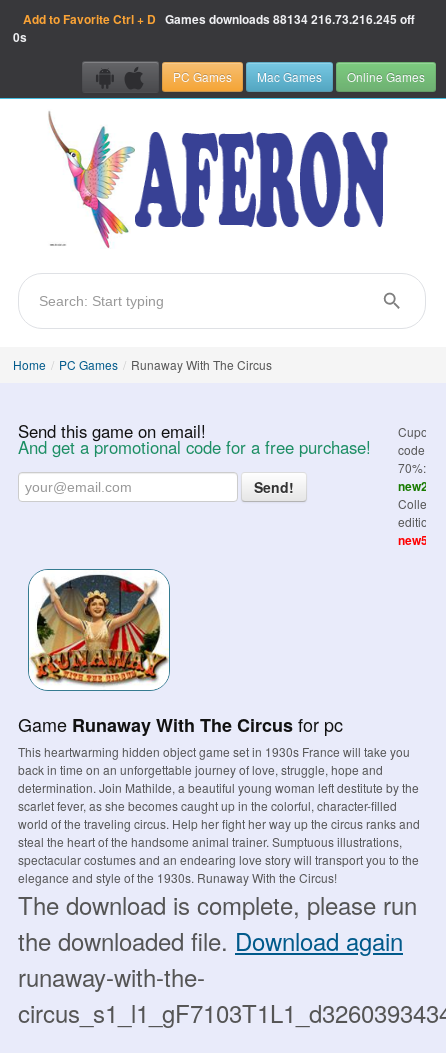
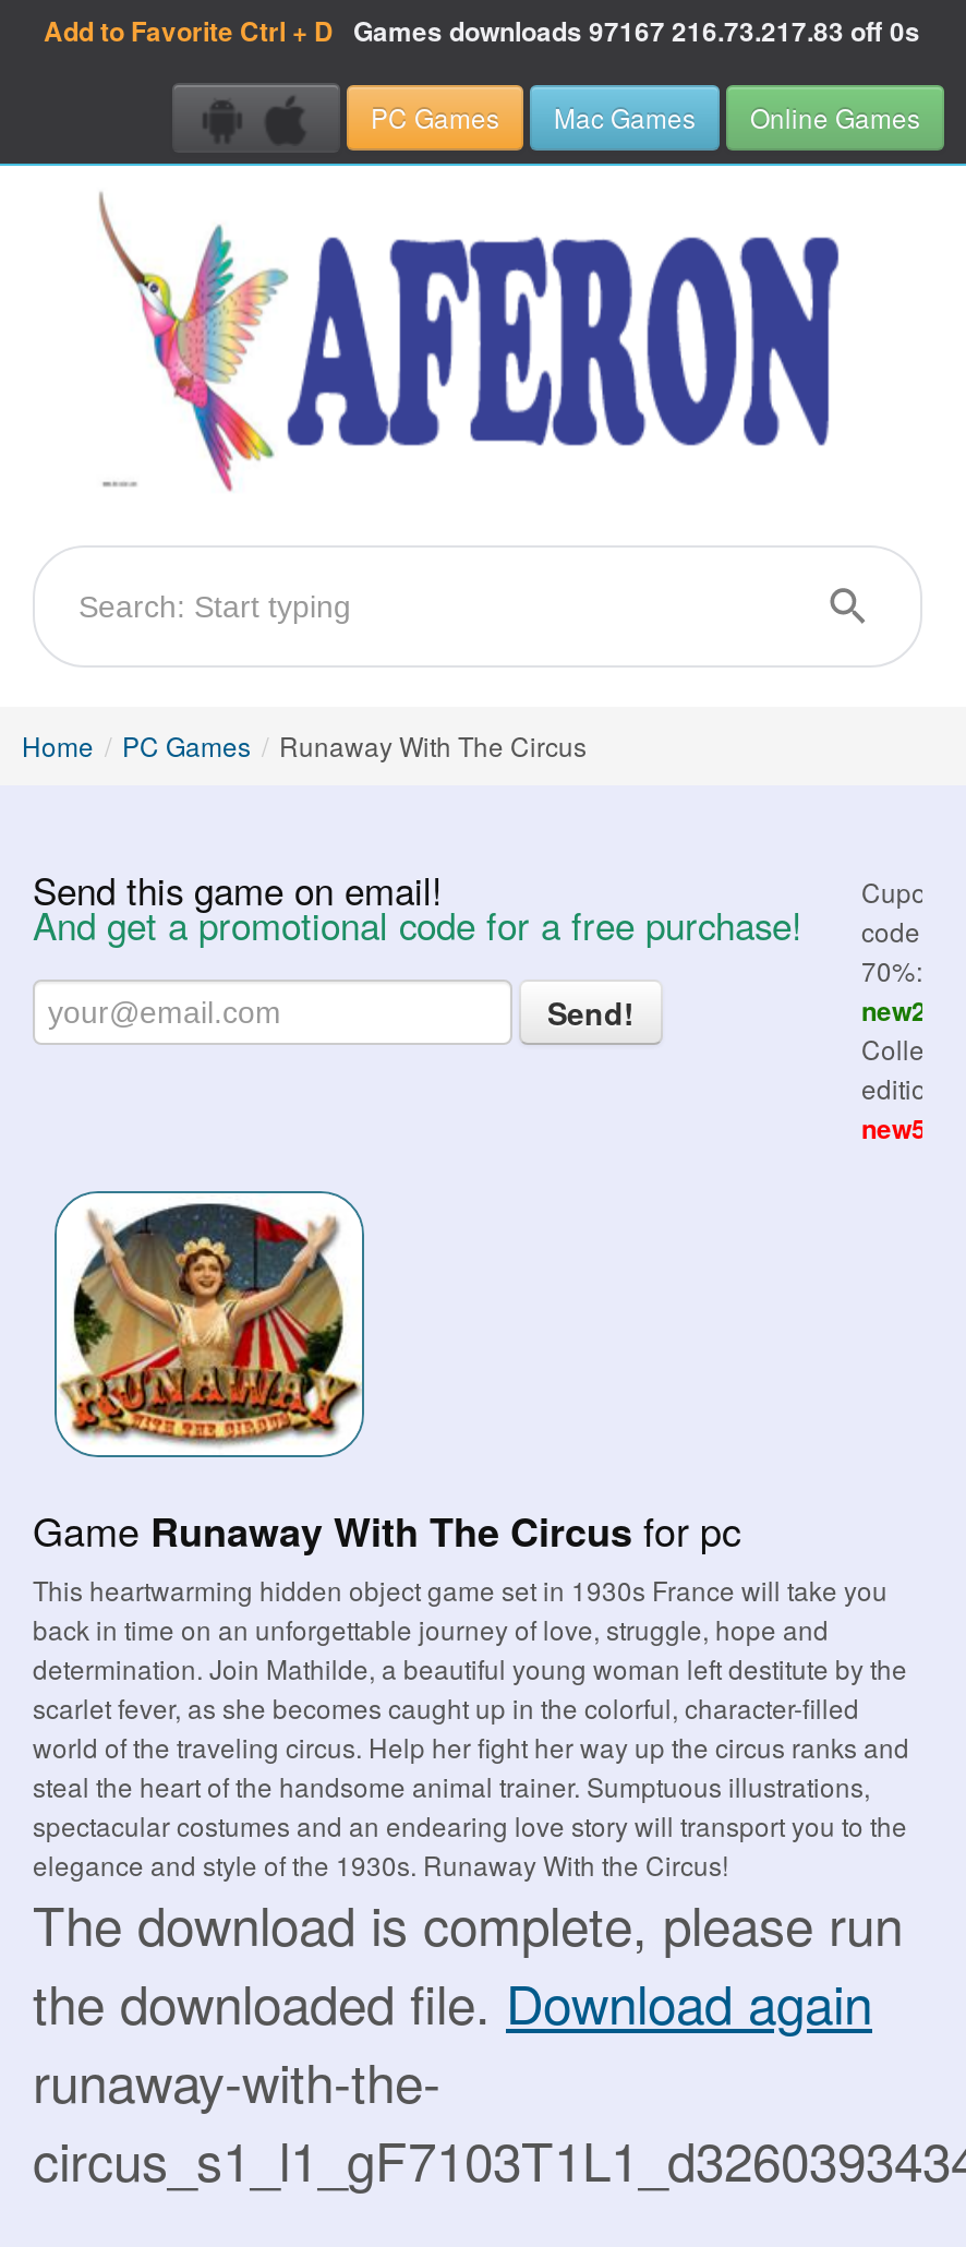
[13,10,415,46] Add to Favorite Ctrl + D Games downloads 88134 216.73.216.245 off | 0s -> [44,11,920,50] Add to Favorite Ctrl + D Games downloads 97167 216.73.217.83 off 0s

